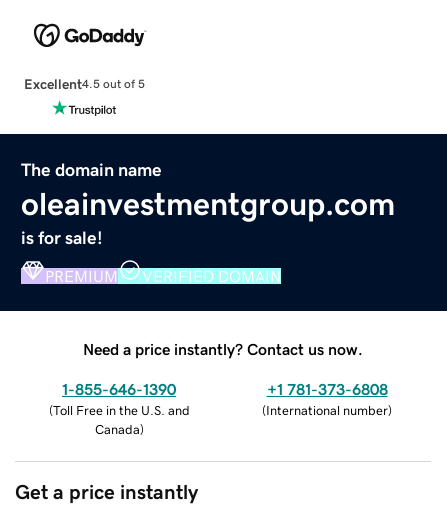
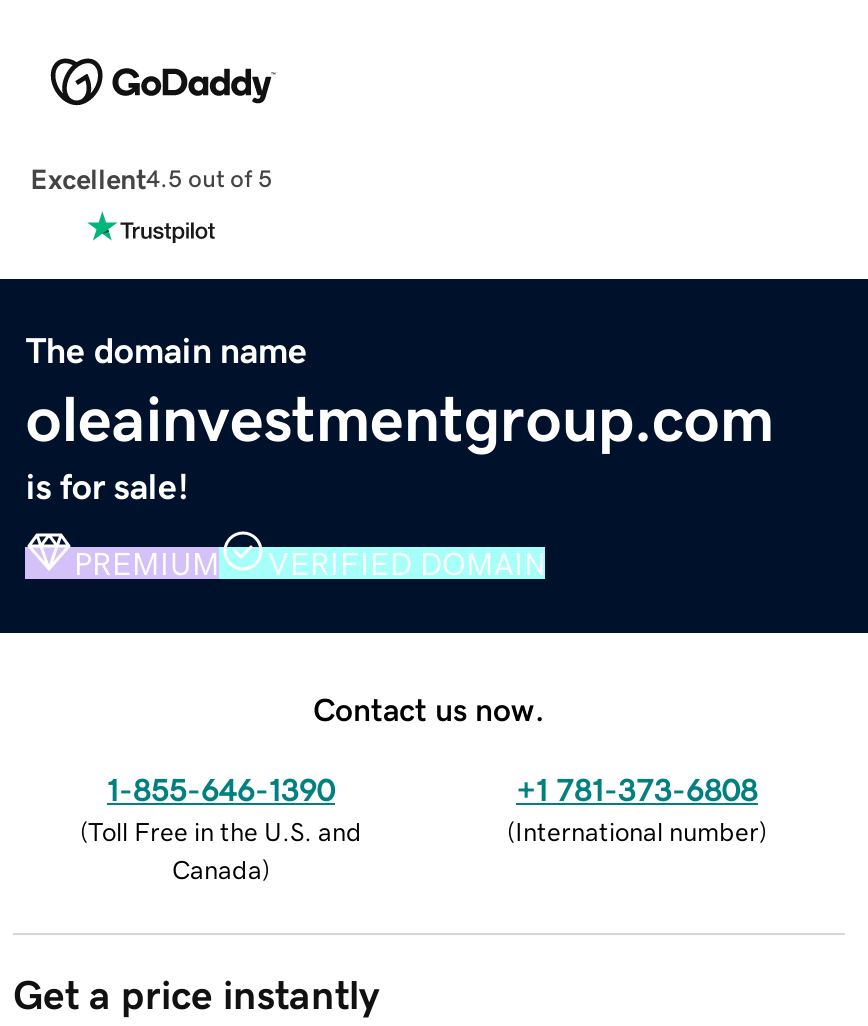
[83,341,363,357] Need a price instantly? Contact us now. -> [313,692,545,724] Contact us now.

